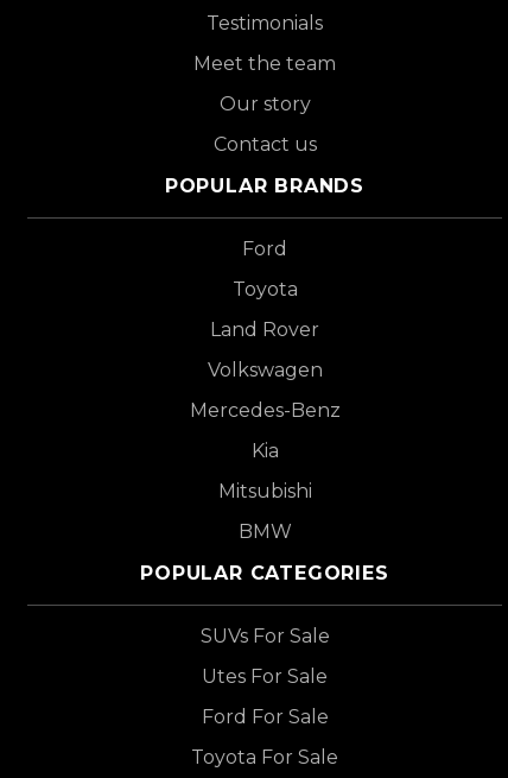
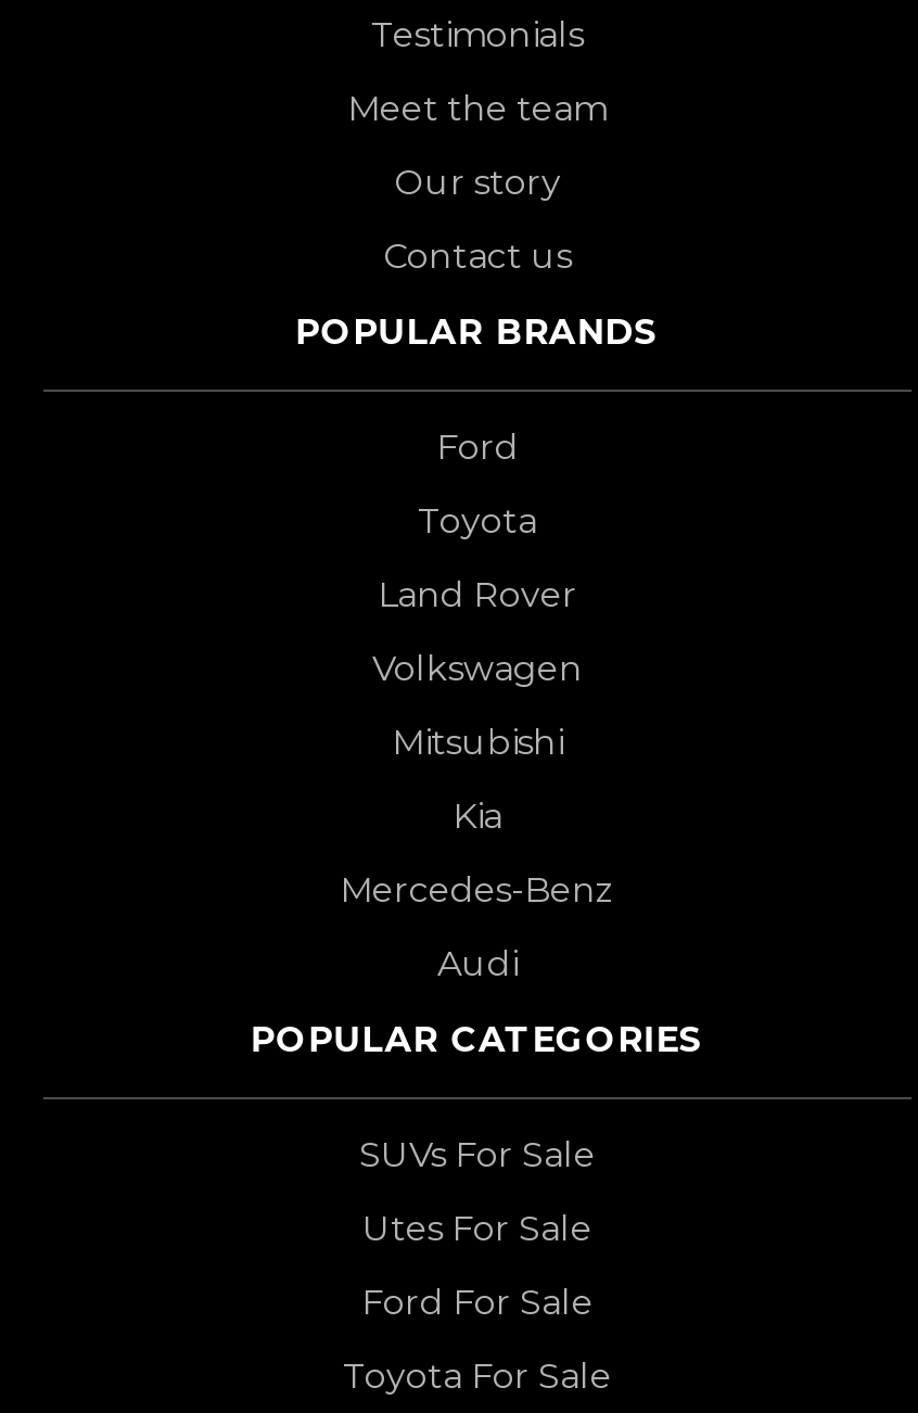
moved [189,399,340,422] -> [340,869,615,911]: Mercedes-Benz
moved [218,439,312,502] -> [392,722,563,837]: Kia | Mitsubishi
[238,520,291,543] BMW -> [437,943,518,984] Audi

